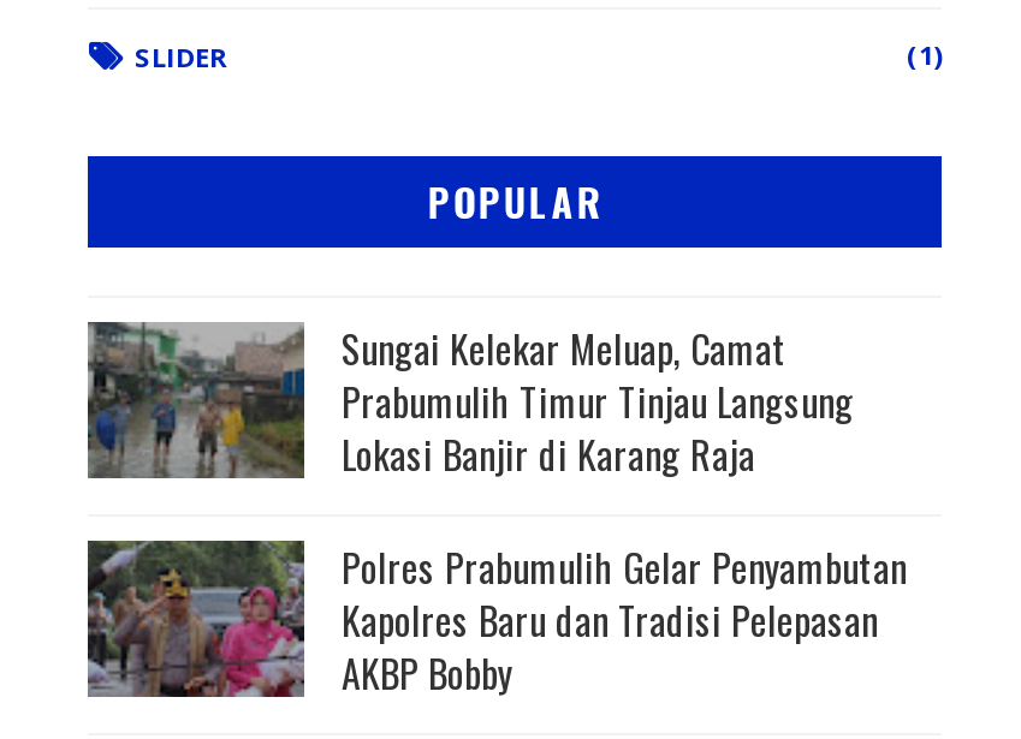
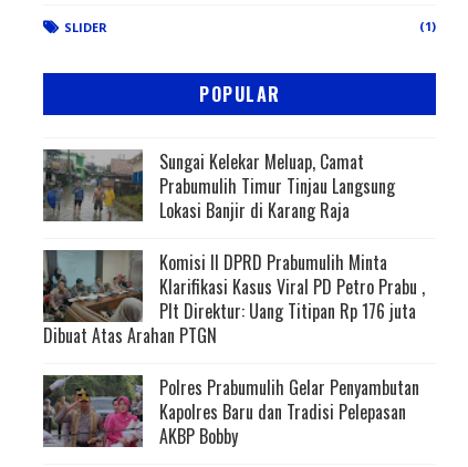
none -> [43,249,425,349] [image] | Komisi II DPRD Prabumulih Minta | Klarifikasi Kasus Viral PD Petro Prabu , | Plt Direktur: Uang Titipan Rp 176 juta | Dibuat Atas Arahan PTGN

